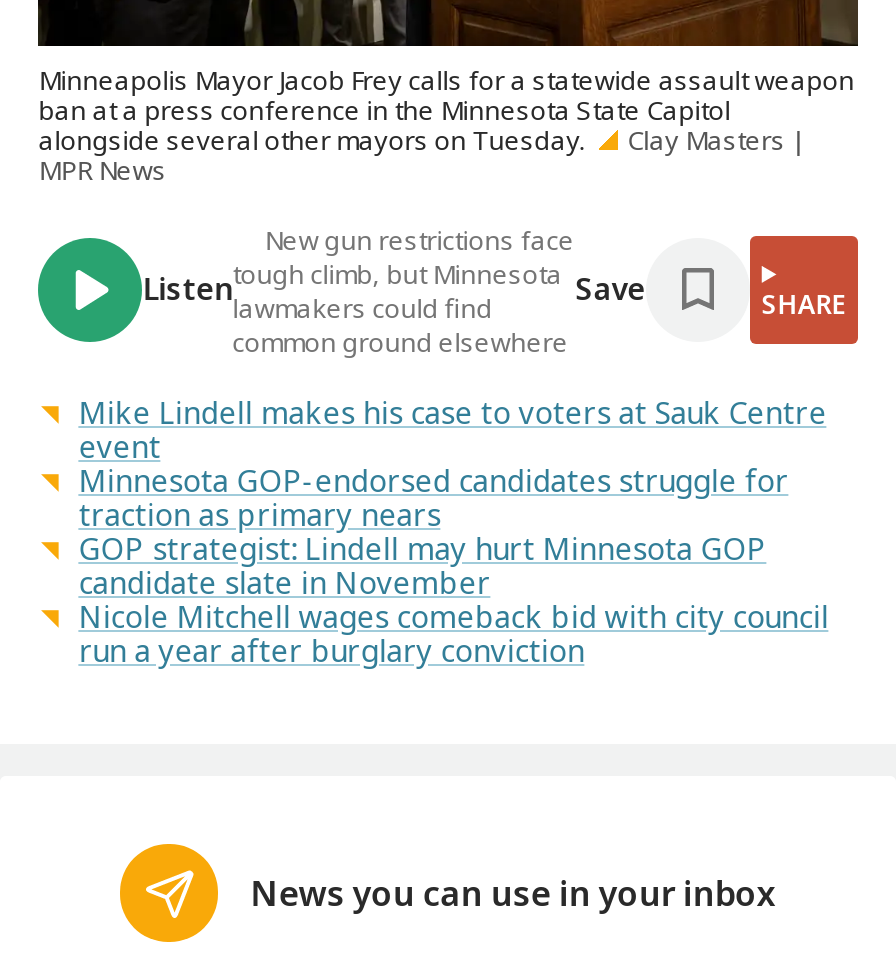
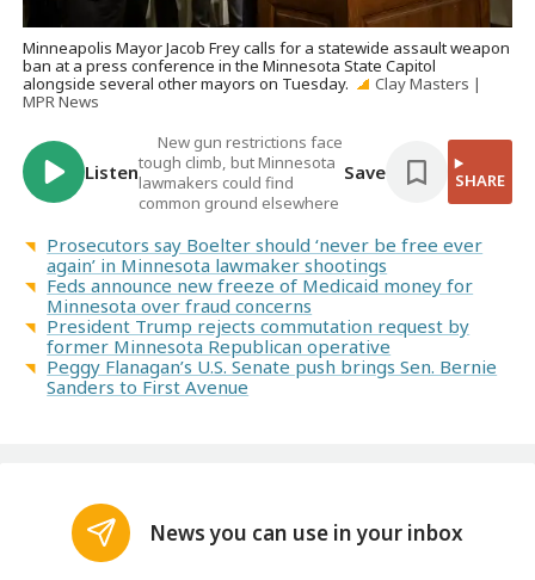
[78,391,828,669] Mike Lindell makes his case to voters at Sauk Centre | event | Minnesota GOP-endorsed candidates struggle for | traction as primary nears | GOP strategist: Lindell may hurt Minnesota GOP | candidate slate in November | Nicole Mitchell wages comeback bid with city council | run a year after burglary conviction -> [47,233,497,399] Prosecutors say Boelter should ‘never be free ever | again’ in Minnesota lawmaker shootings | Feds announce new freeze of Medicaid money for | Minnesota over fraud concerns | President Trump rejects commutation request by | former Minnesota Republican operative | Peggy Flanagan’s U.S. Senate push brings Sen. Bernie | Sanders to First Avenue

